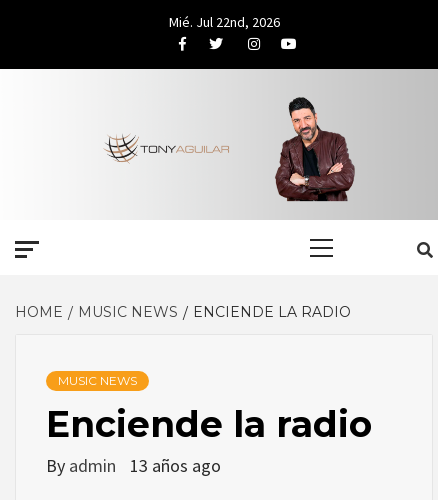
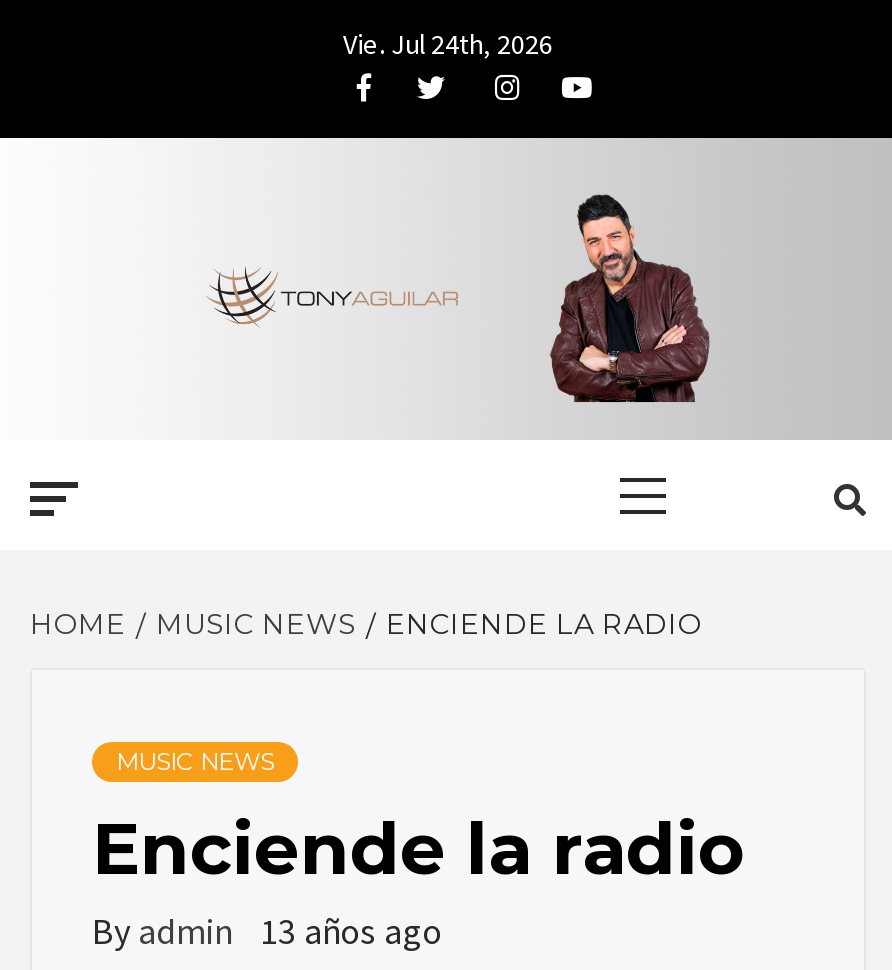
[168,13,279,31] Mié. Jul 22nd, 2026 -> [343,26,553,62] Vie. Jul 24th, 2026

